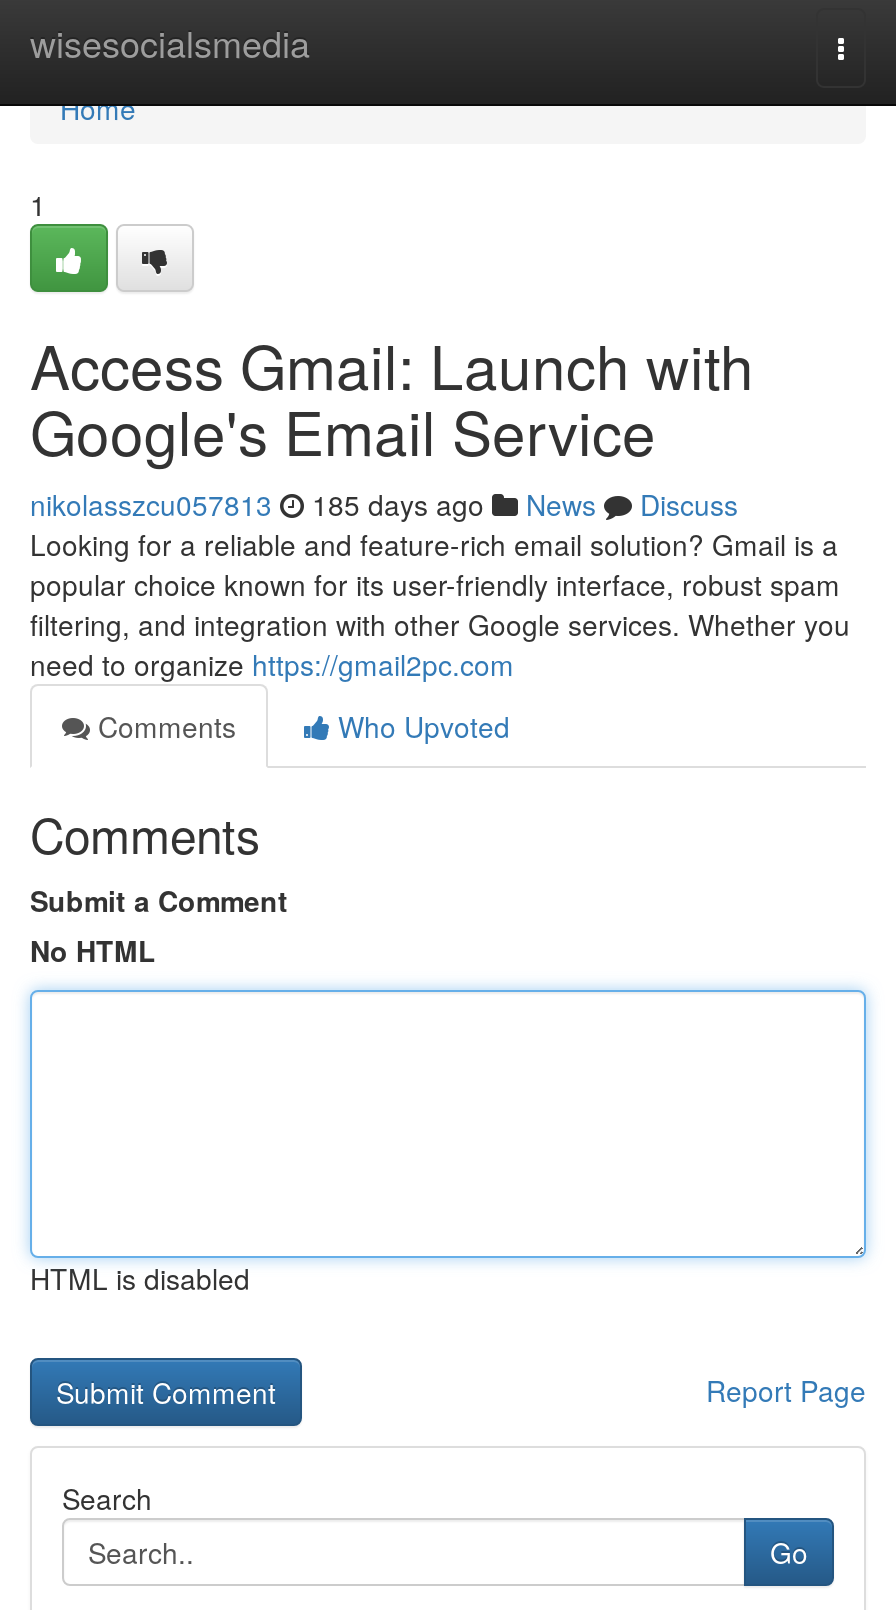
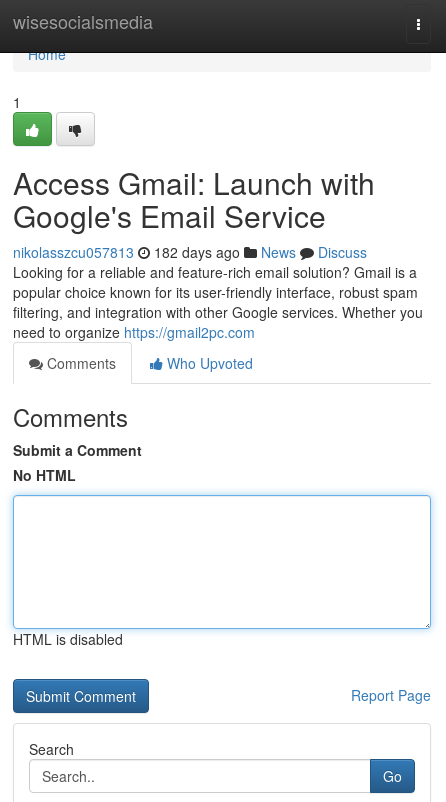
[30,484,738,524] nikolasszcu057813 185 days ago News Discuss -> [13,242,367,262] nikolasszcu057813 182 days ago News Discuss

